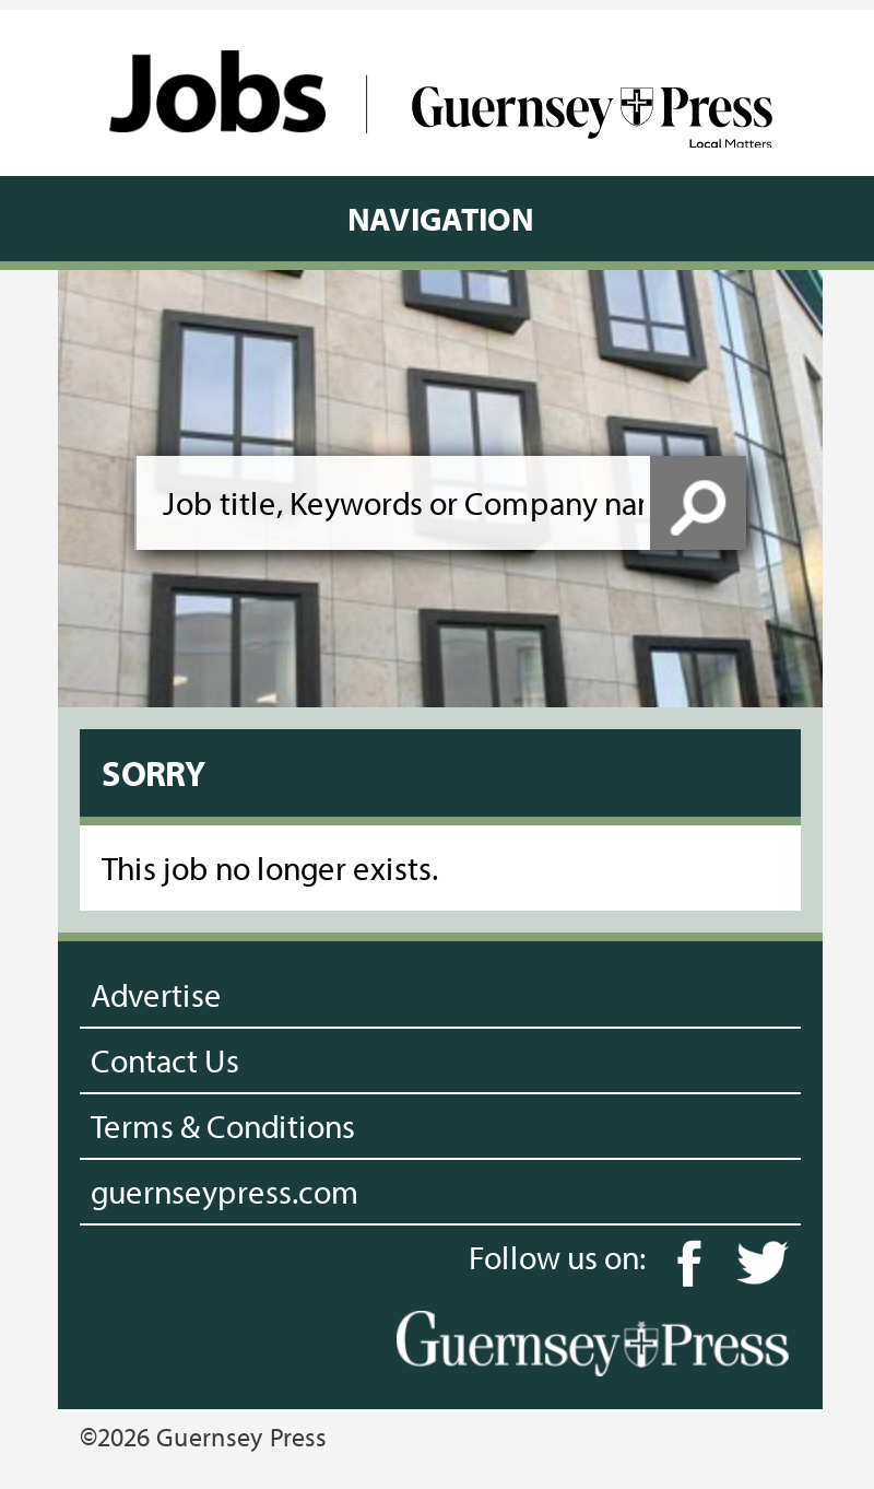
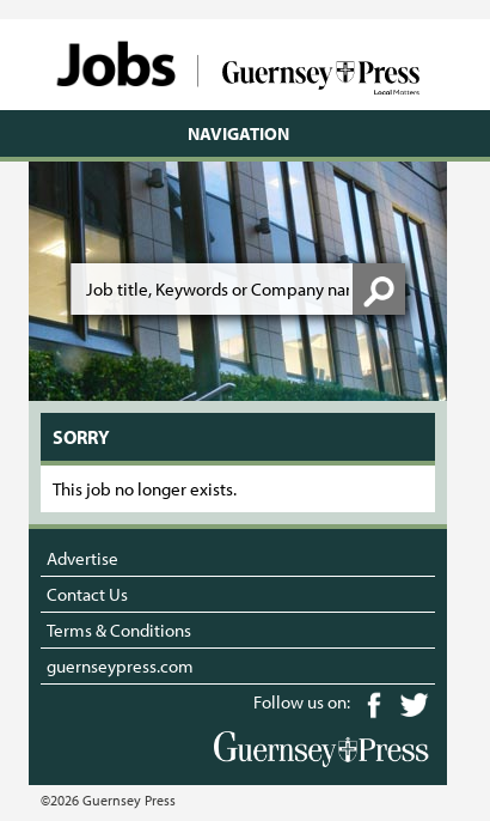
[58,268,825,710] [image] -> [27,160,448,402] [image]

